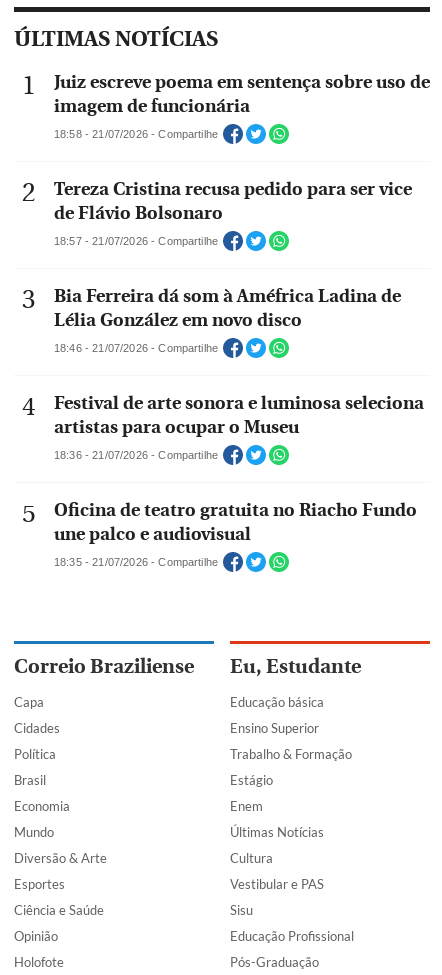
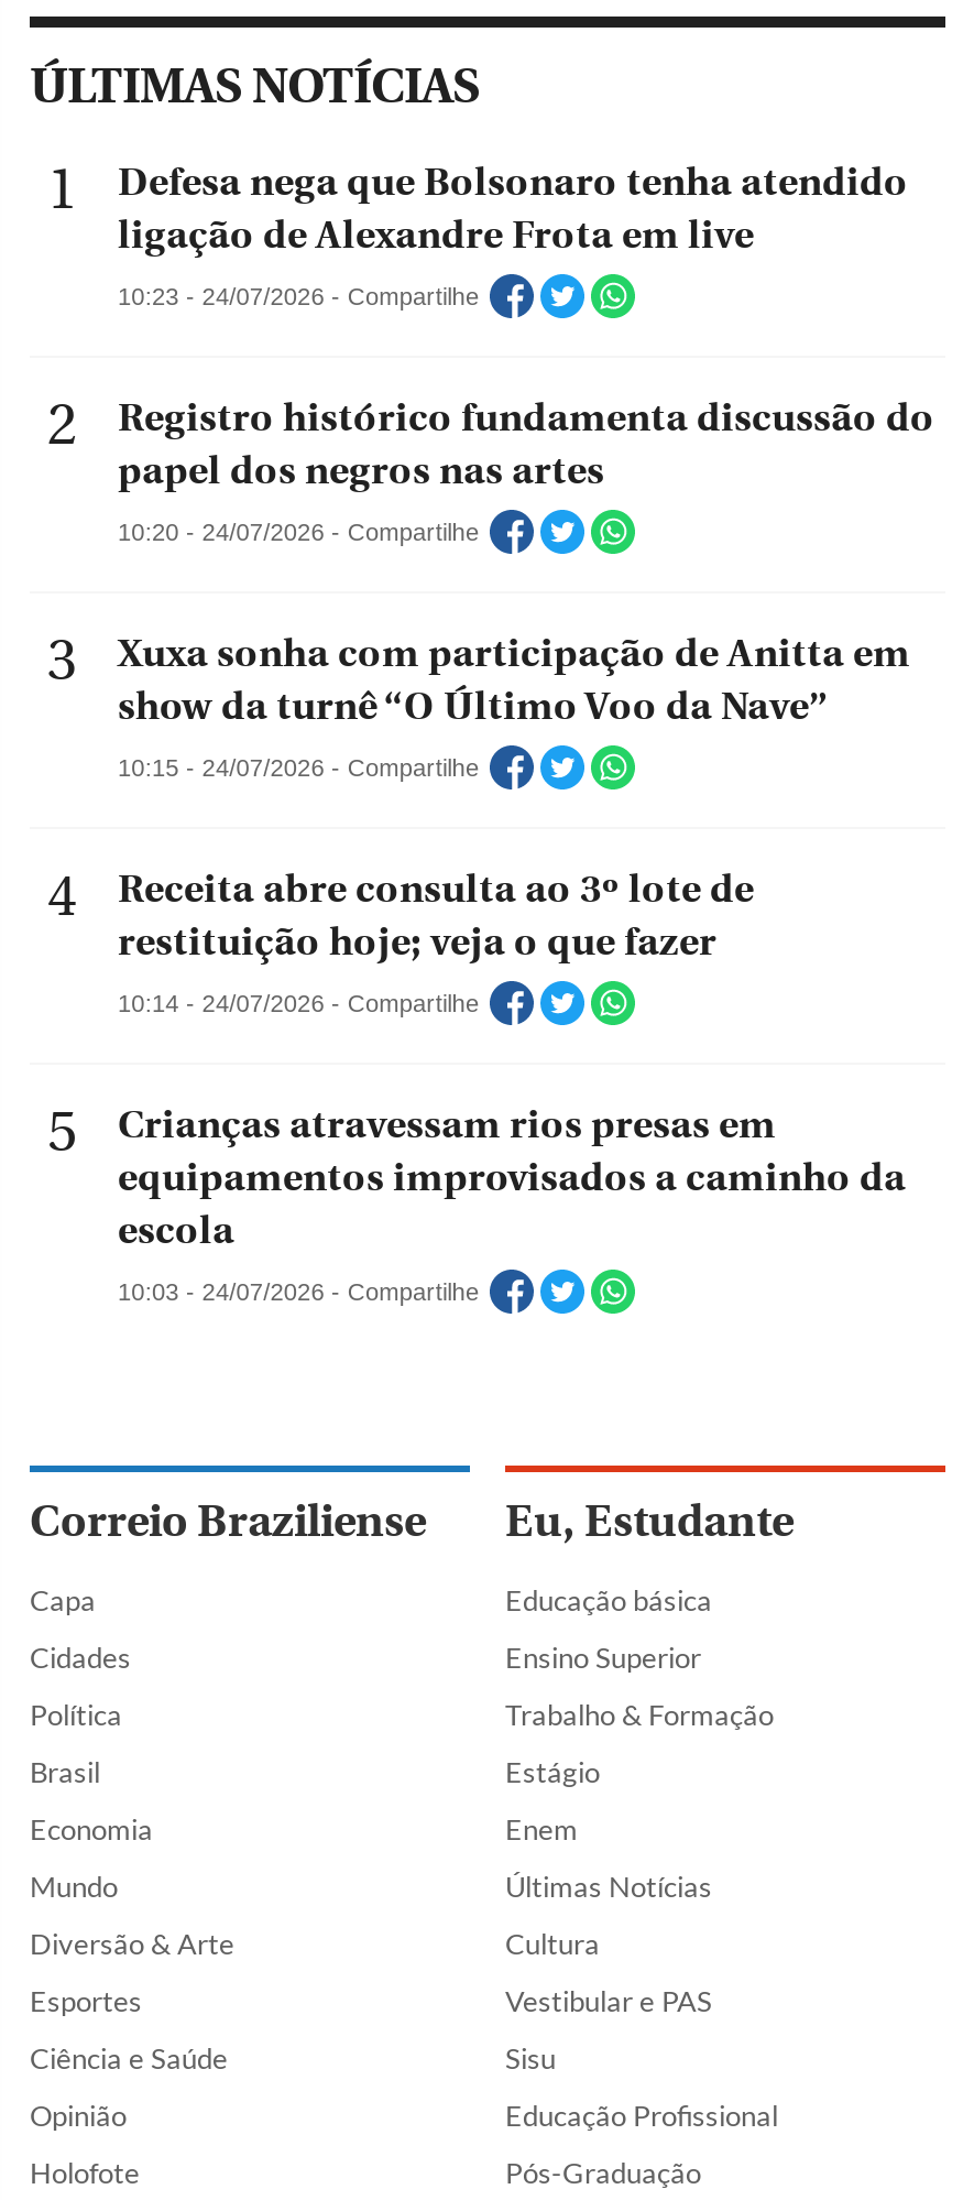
[54,72,430,117] Juiz escreve poema em sentença sobre uso de | imagem de funcionária -> [118,159,908,259] Defesa nega que Bolsonaro tenha atendido | ligação de Alexandre Frota em live
[54,128,218,140] 18:58 - 21/07/2026 - Compartilhe -> [118,284,479,310] 10:23 - 24/07/2026 - Compartilhe
[54,179,412,224] Tereza Cristina recusa pedido para ser vice | de Flávio Bolsonaro -> [118,395,934,494] Registro histórico fundamenta discussão do | papel dos negros nas artes
[54,235,218,247] 18:57 - 21/07/2026 - Compartilhe -> [118,519,479,546] 10:20 - 24/07/2026 - Compartilhe
[54,286,401,331] Bia Ferreira dá som à Améfrica Ladina de | Lélia González em novo disco -> [118,631,910,730] Xuxa sonha com participação de Anitta em | show da turnê “O Último Voo da Nave”
[54,342,218,354] 18:46 - 21/07/2026 - Compartilhe -> [118,755,479,782] 10:15 - 24/07/2026 - Compartilhe
[54,393,424,438] Festival de arte sonora e luminosa seleciona | artistas para ocupar o Museu -> [118,866,754,965] Receita abre consulta ao 3º lote de | restituição hoje; veja o que fazer
[54,449,218,461] 18:36 - 21/07/2026 - Compartilhe -> [118,991,479,1017] 10:14 - 24/07/2026 - Compartilhe
[54,500,417,545] Oficina de teatro gratuita no Riacho Fundo | une palco e audiovisual -> [118,1102,906,1254] Crianças atravessam rios presas em | equipamentos improvisados a caminho da | escola
[54,556,218,568] 18:35 - 21/07/2026 - Compartilhe -> [118,1279,479,1306] 10:03 - 24/07/2026 - Compartilhe

